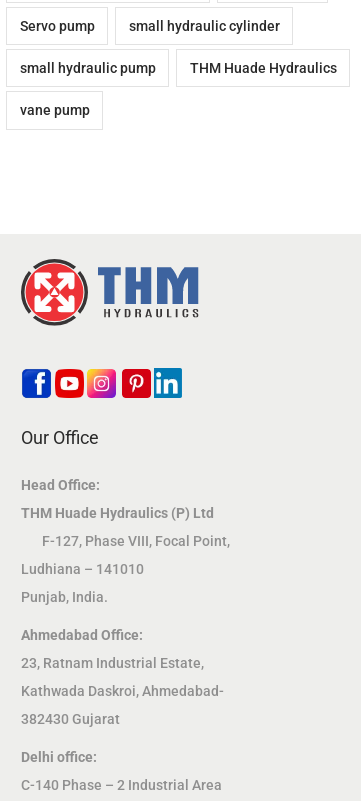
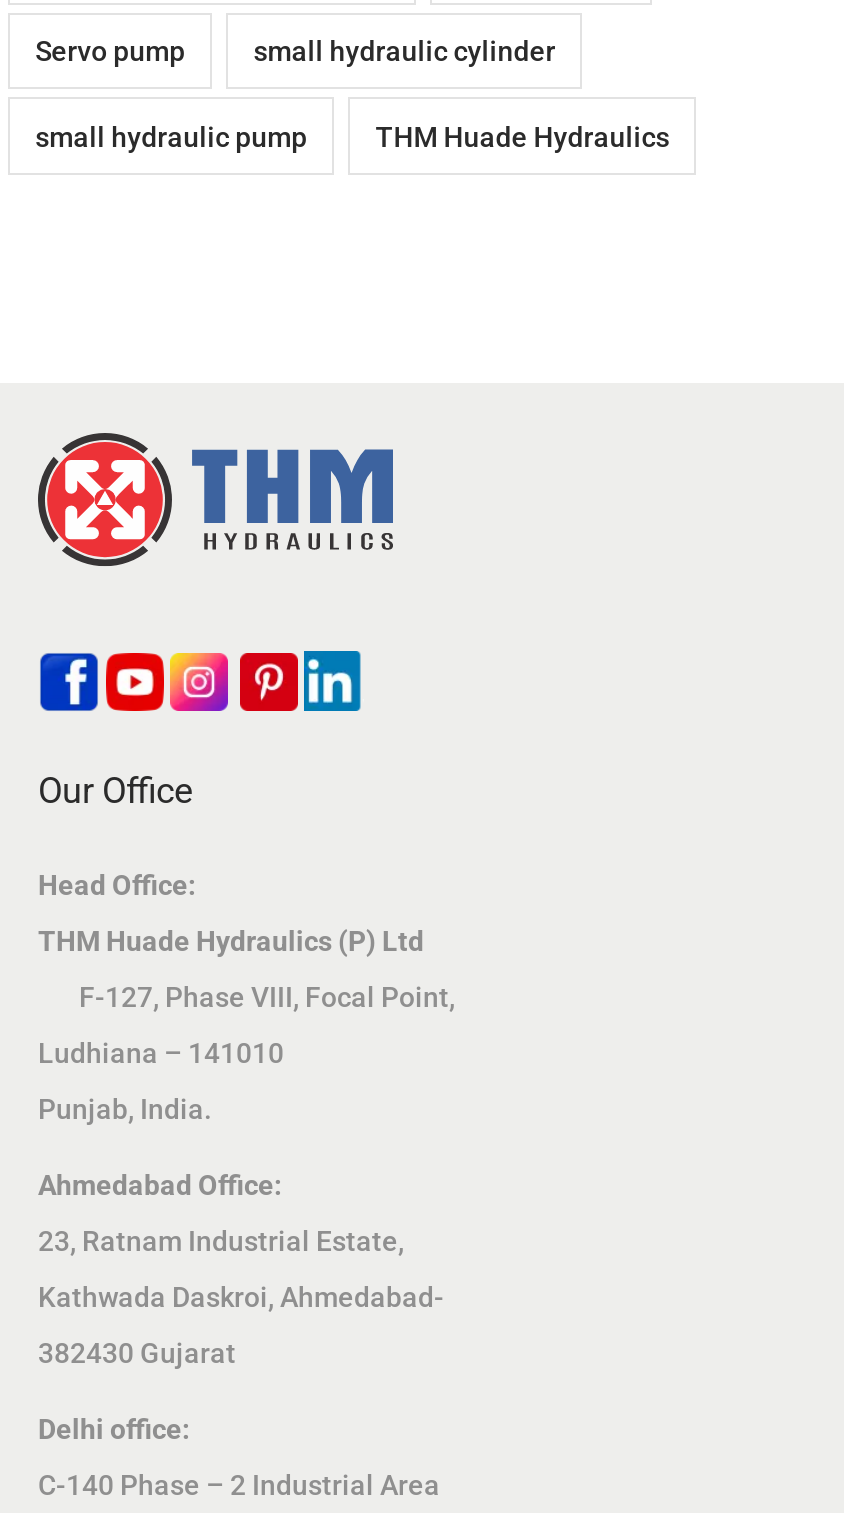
[20,103,90,119] vane pump -> none

